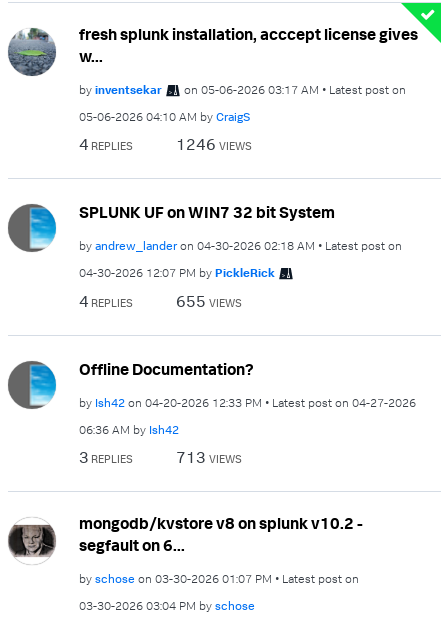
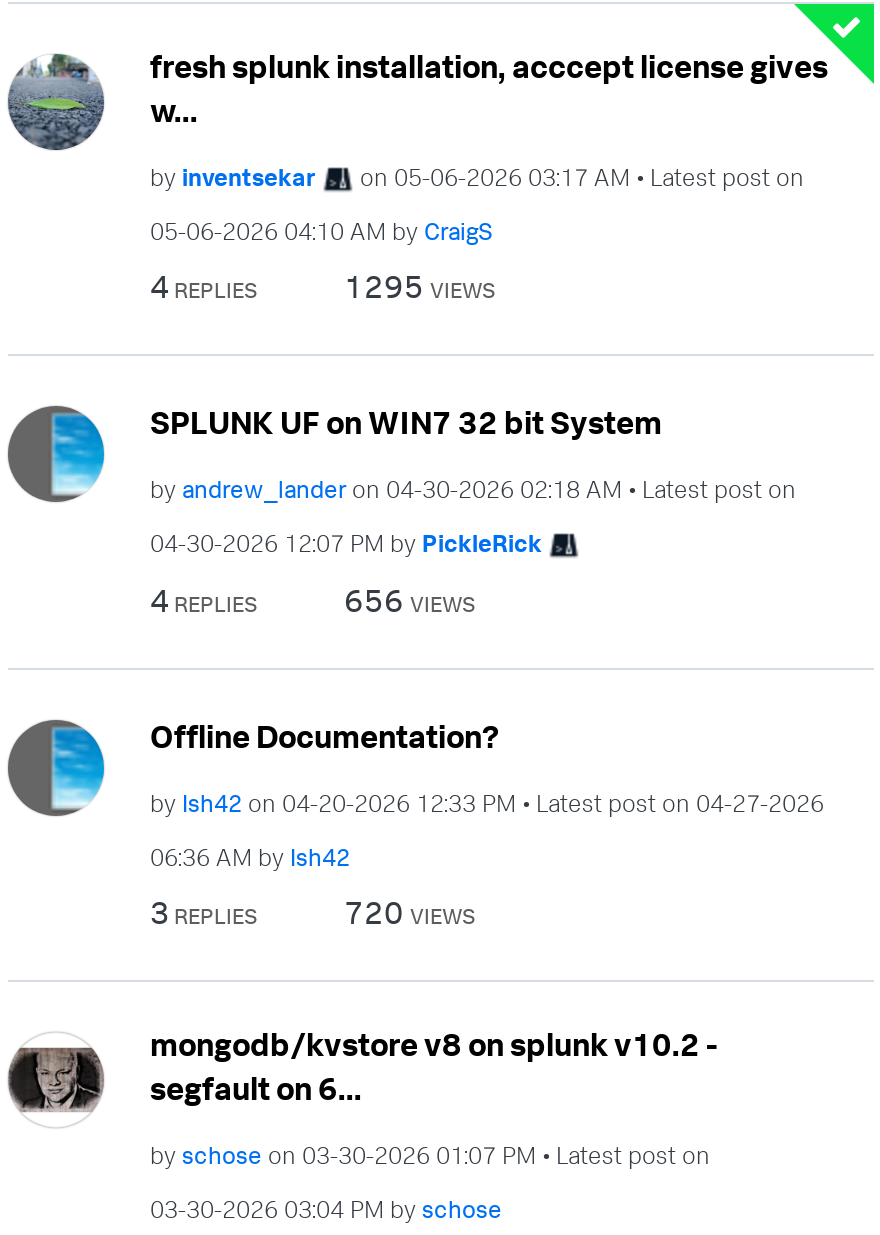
[176,134,252,154] 1246 VIEWS -> [344,266,496,306] 1295 VIEWS
[176,290,242,310] 655 VIEWS -> [344,579,476,619] 656 VIEWS
[176,447,242,467] 713 VIEWS -> [344,892,476,932] 720 VIEWS

